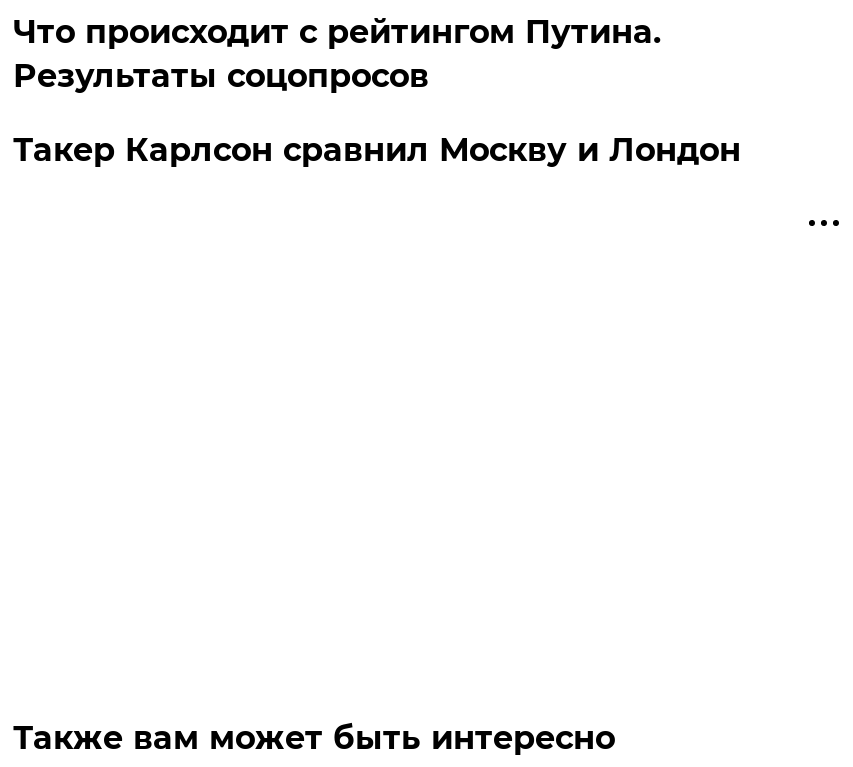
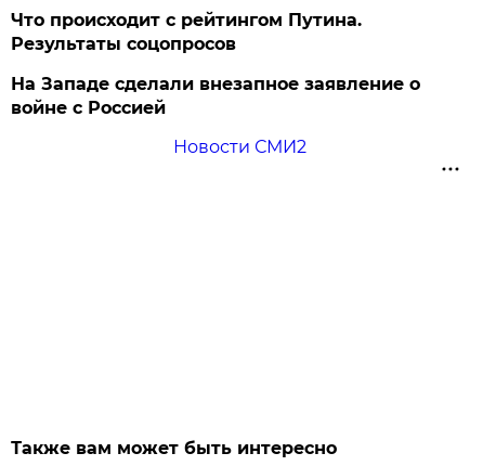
[13,131,741,169] Такер Карлсон сравнил Москву и Лондон -> [11,74,421,157] На Западе сделали внезапное заявление о | войне с Россией | Новости СМИ2

